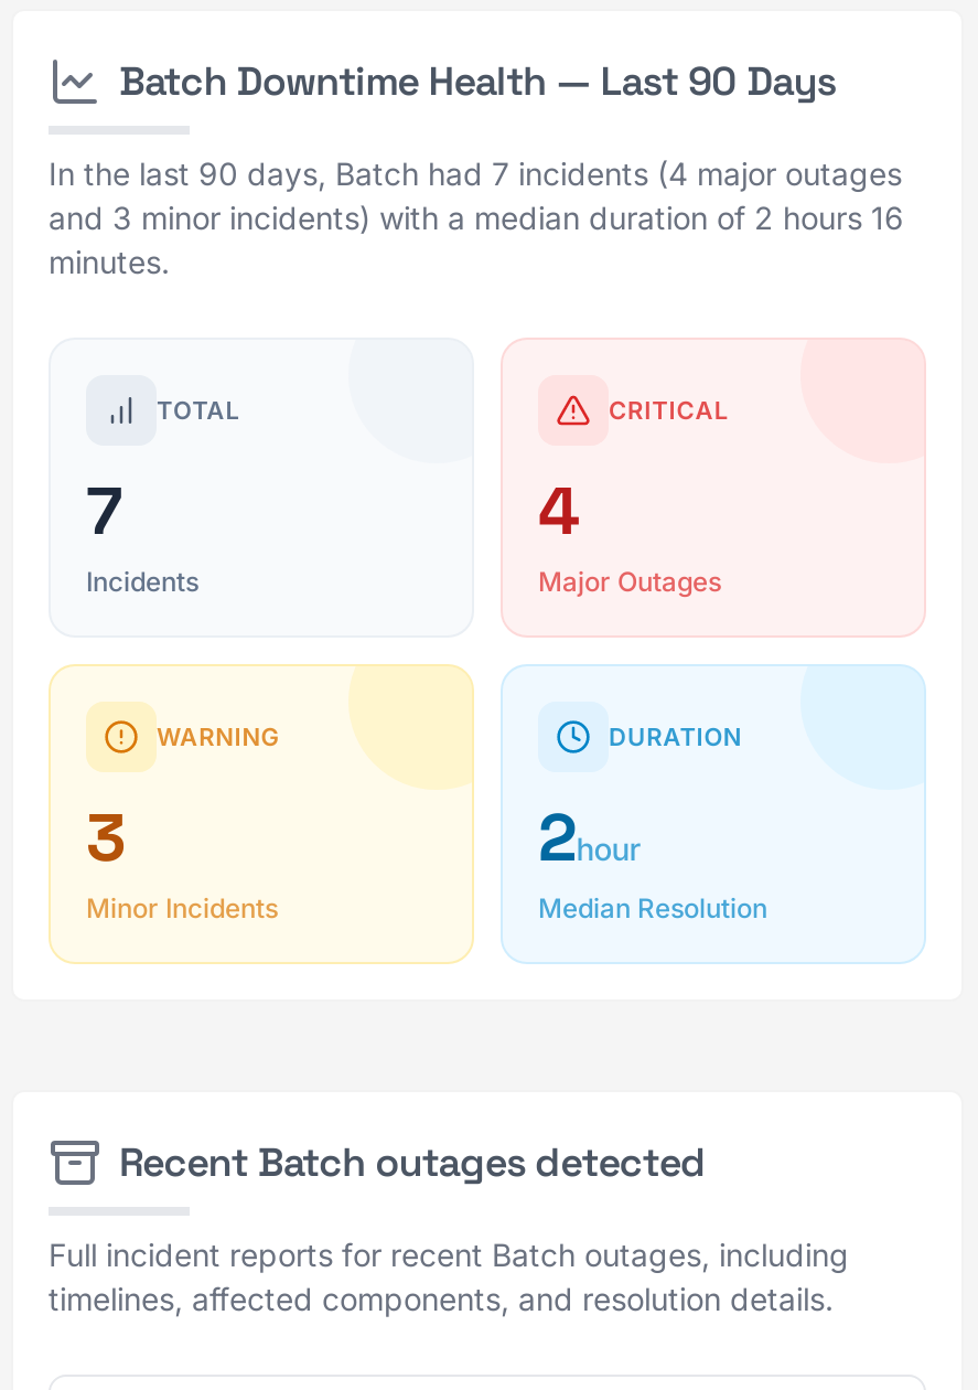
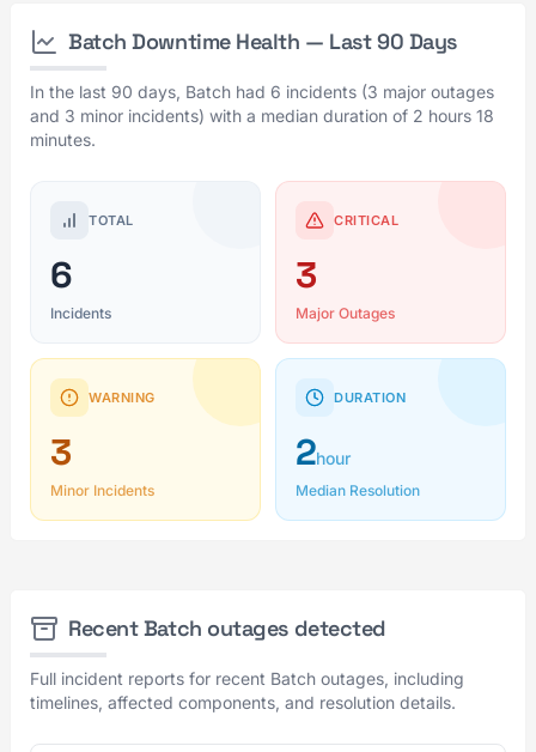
[49,154,902,192] In the last 90 days, Batch had 7 incidents (4 major outages -> [30,81,494,102] In the last 90 days, Batch had 6 incidents (3 major outages
[49,199,904,236] and 3 minor incidents) with a median duration of 2 hours 16 -> [30,105,494,126] and 3 minor incidents) with a median duration of 2 hours 18
[86,468,122,554] 7 -> [50,251,72,298] 6
[538,468,578,554] 4 -> [296,251,316,298] 3

